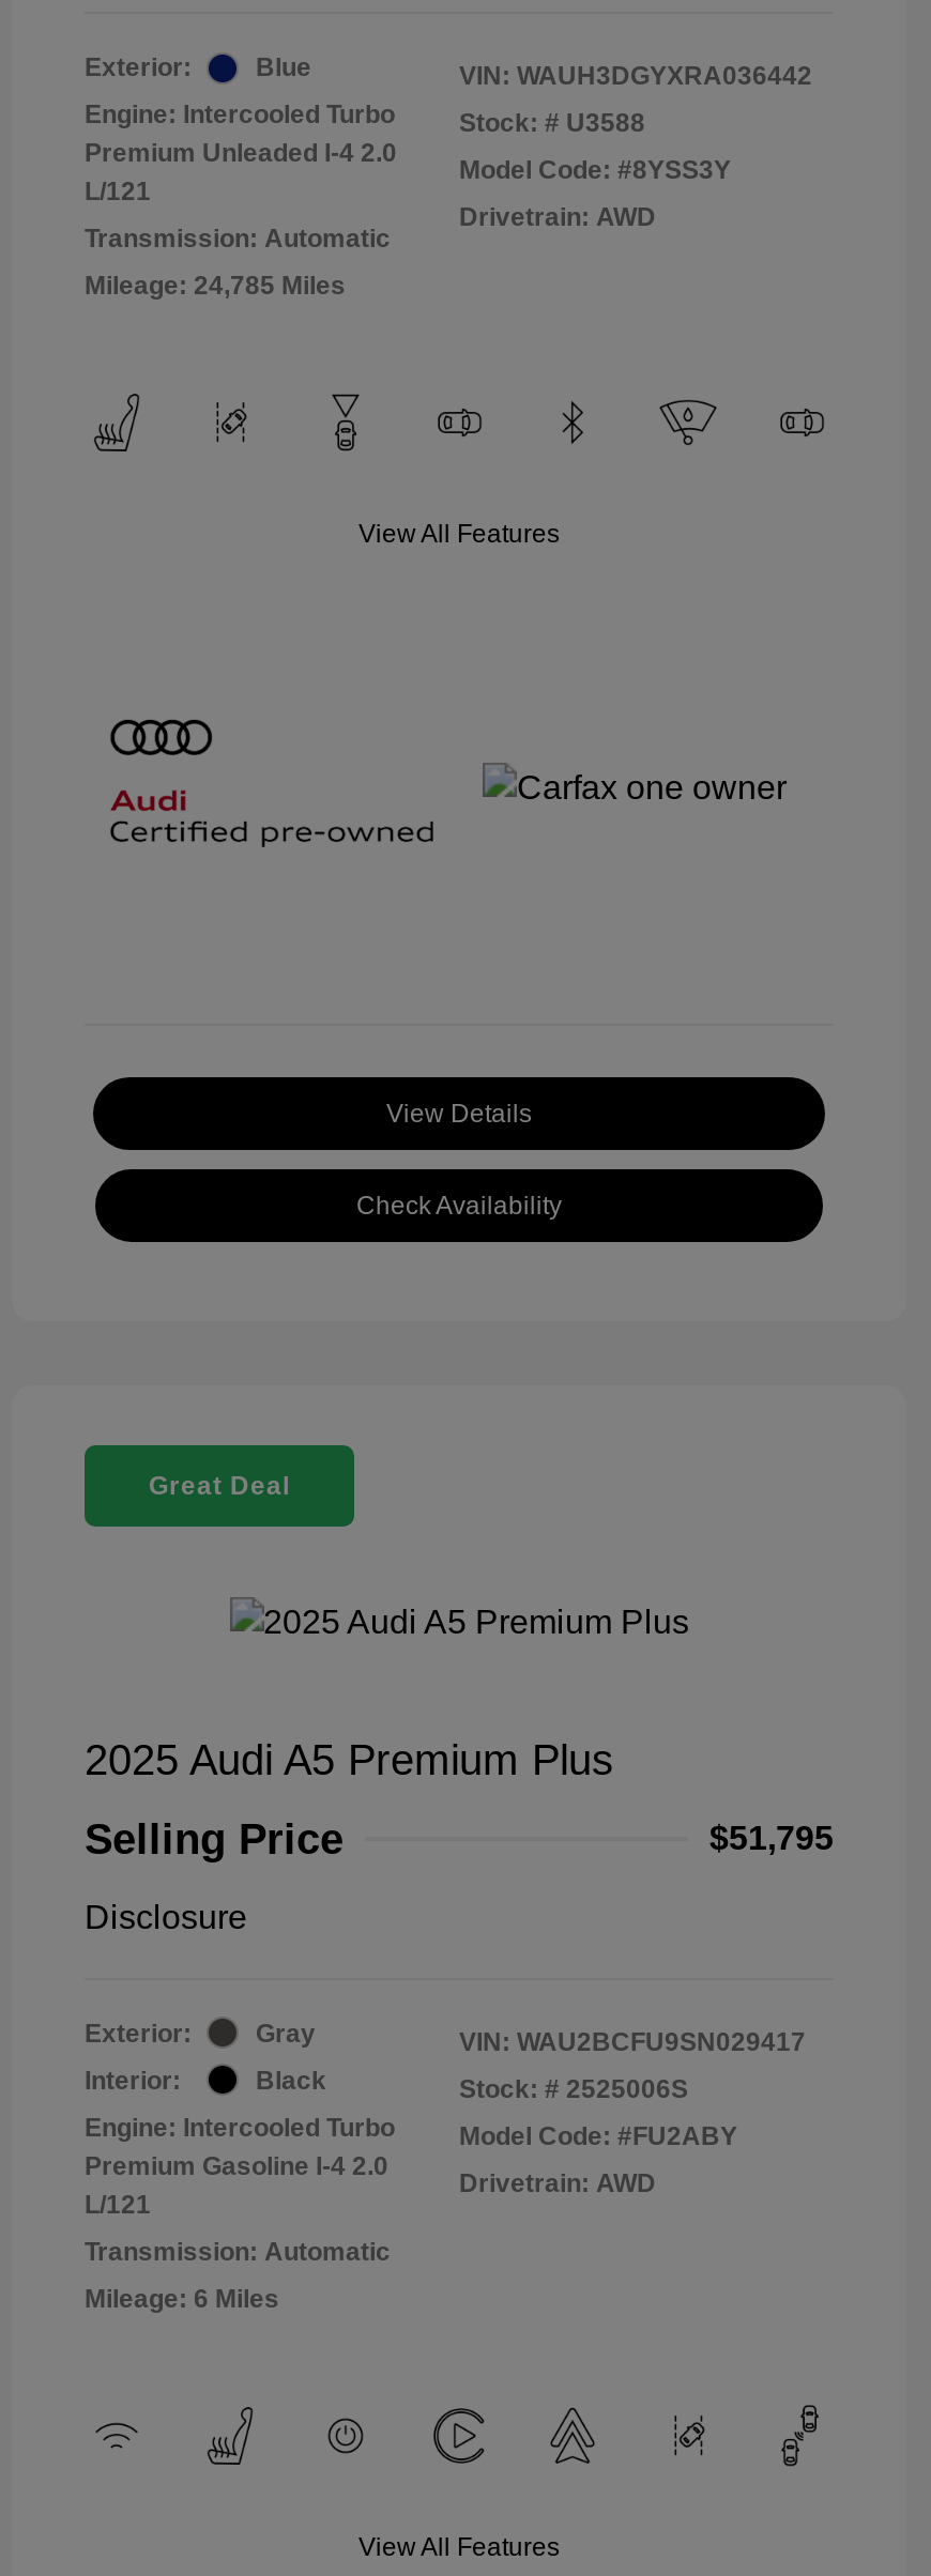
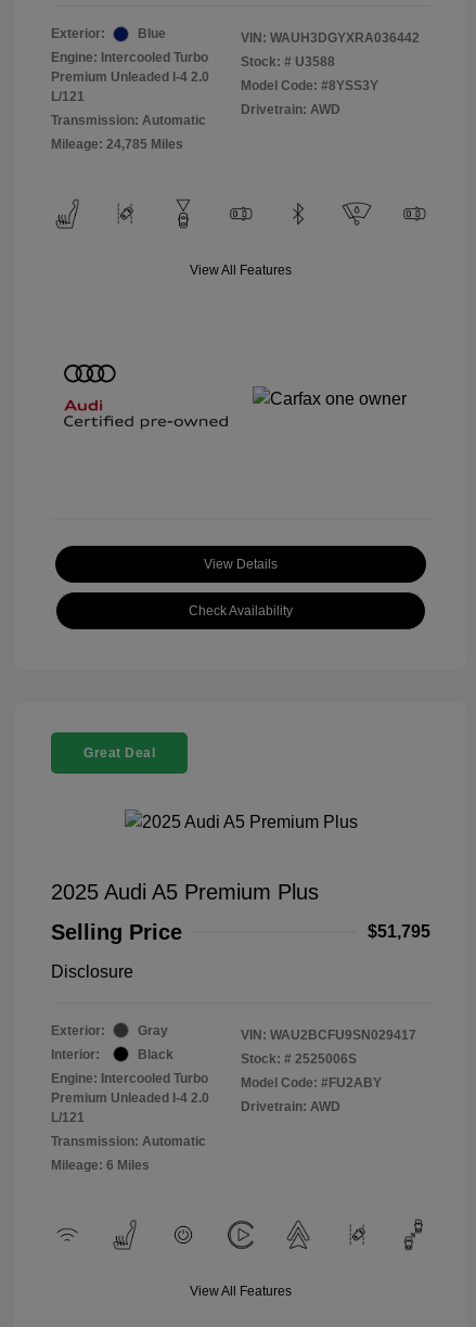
[85,2151,388,2181] Premium Gasoline I-4 2.0 -> [51,1090,209,1105] Premium Unleaded I-4 2.0

